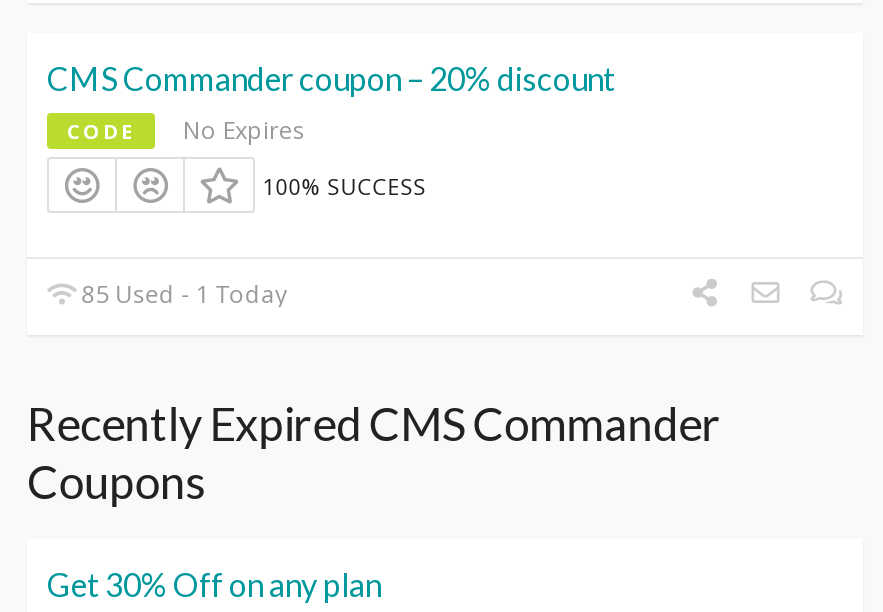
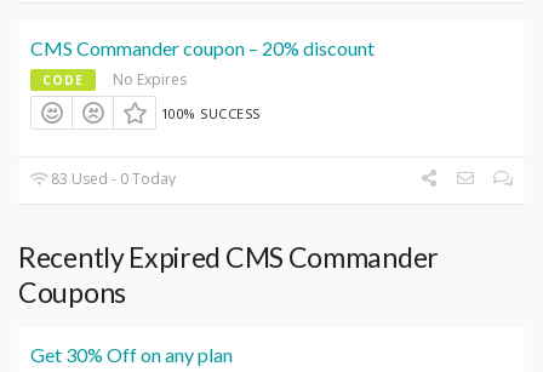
[75,277,287,311] 85 Used - 1 Today -> [48,169,176,189] 83 Used - 0 Today

